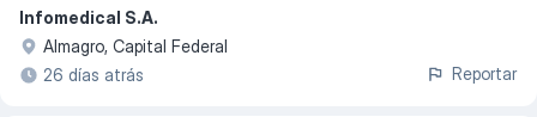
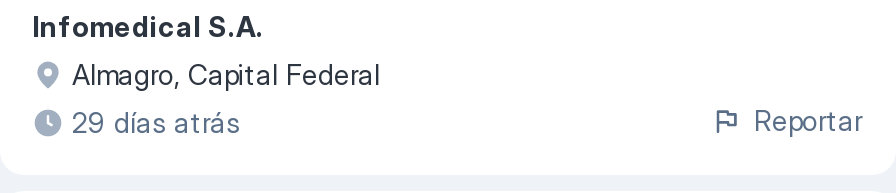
[43,64,144,85] 26 días atrás -> [72,105,240,139] 29 días atrás

